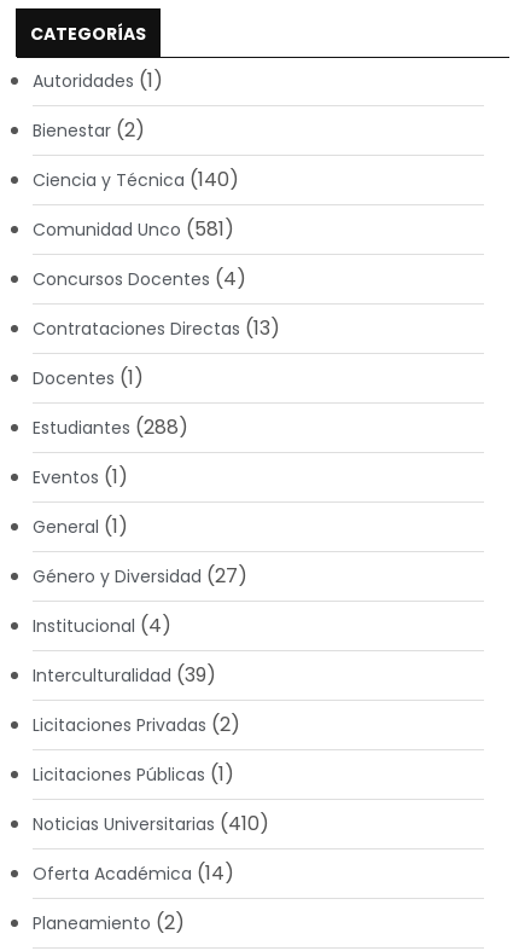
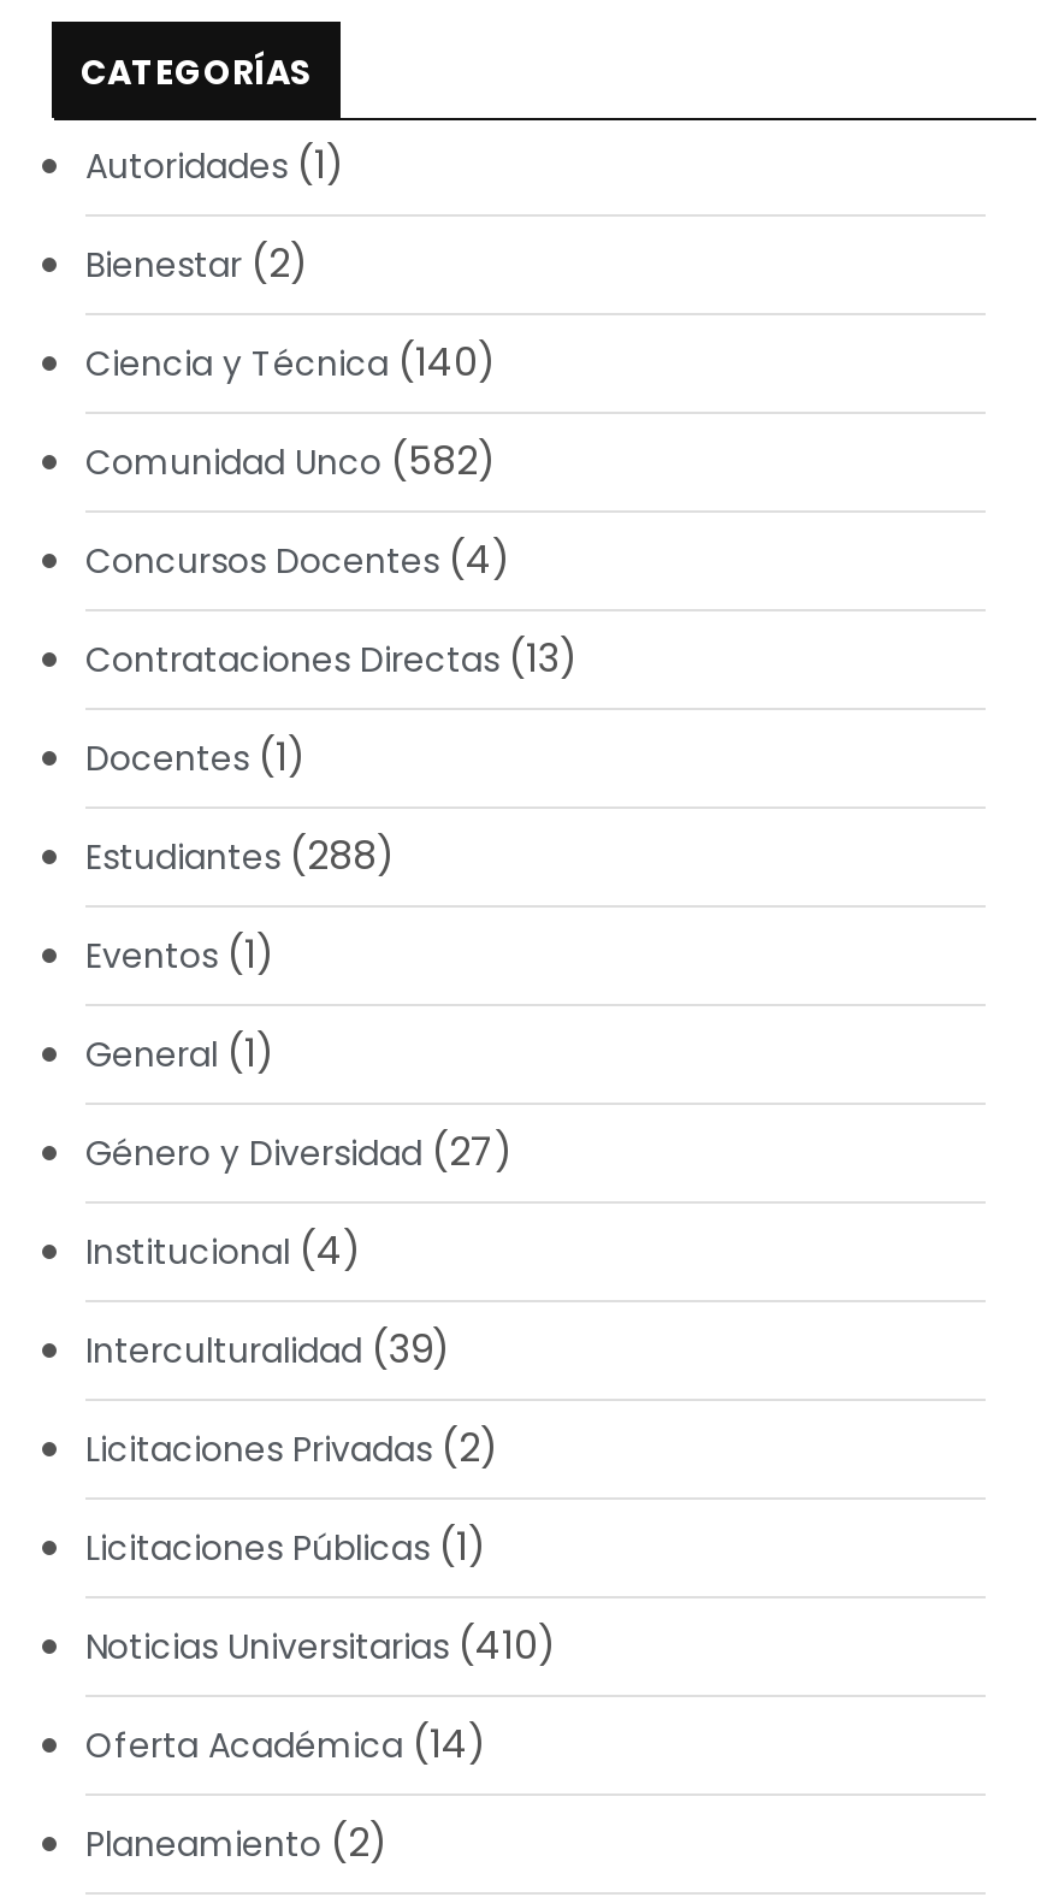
[33,215,234,243] Comunidad Unco (581) -> [85,433,497,488] Comunidad Unco (582)

